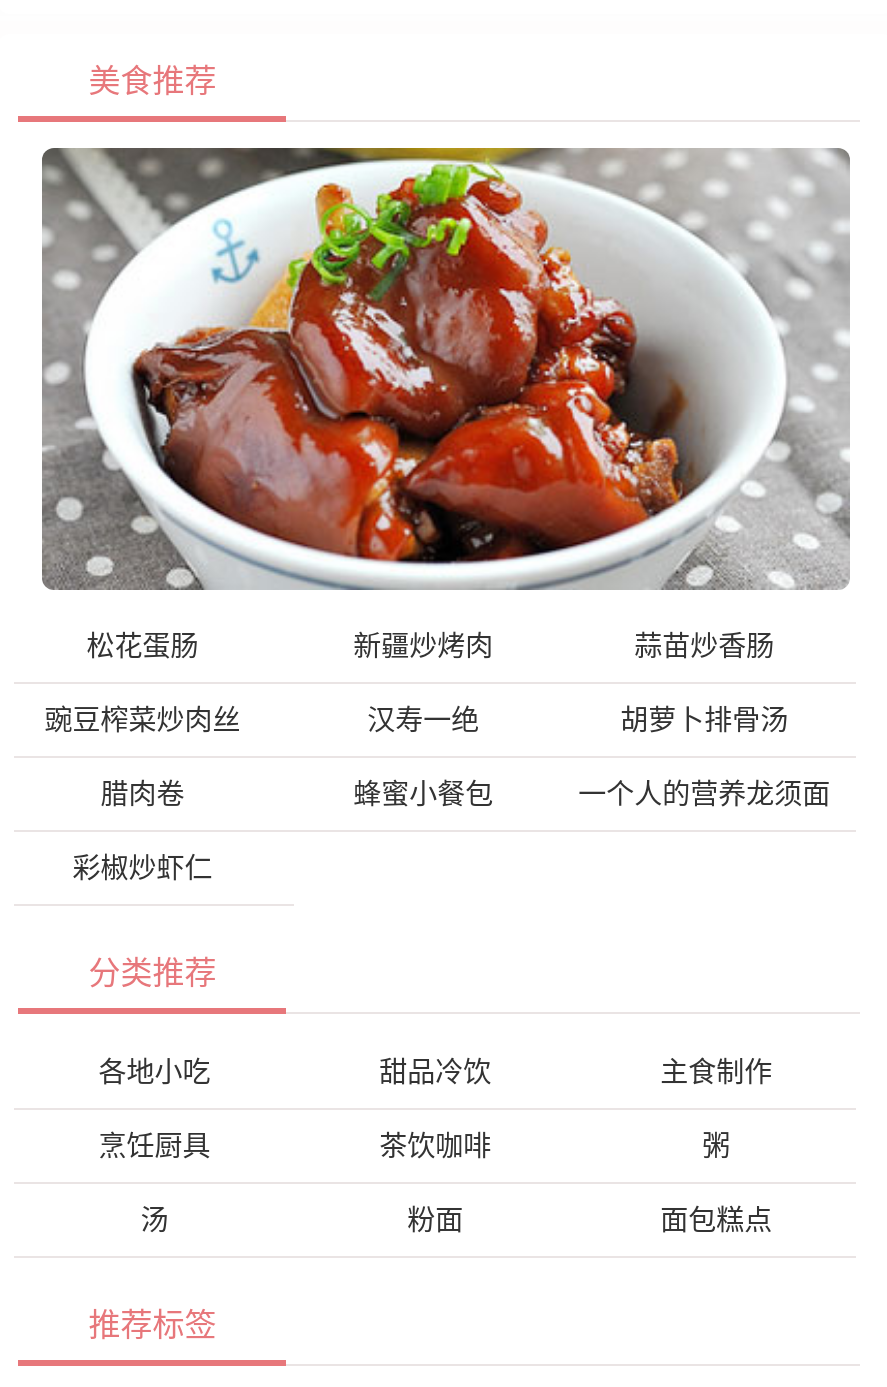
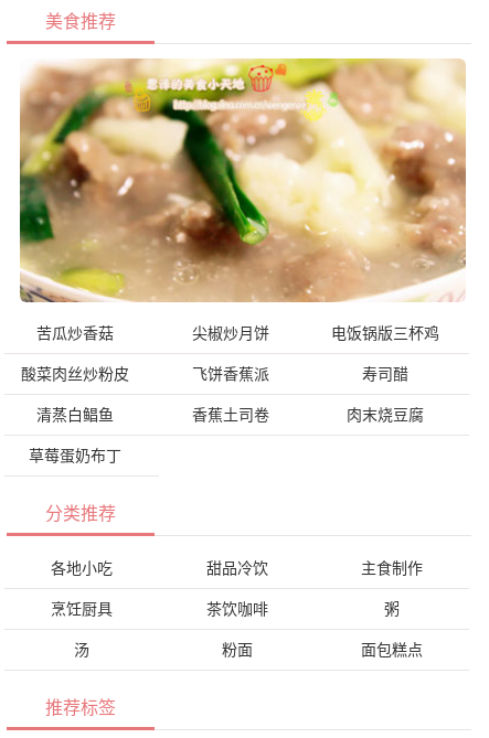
[40,146,852,663] [image] | 松花蛋肠 | 新疆炒烤肉 | 蒜苗炒香肠 -> [20,57,466,342] [image] | 苦瓜炒香菇 | 尖椒炒月饼 | 电饭锅版三杯鸡
[44,705,788,737] 豌豆榨菜炒肉丝 | 汉寿一绝 | 胡萝卜排骨汤 -> [21,365,409,383] 酸菜肉丝炒粉皮 | 飞饼香蕉派 | 寿司醋
[100,779,830,811] 腊肉卷 | 蜂蜜小餐包 | 一个人的营养龙须面 -> [37,406,424,424] 清蒸白鲳鱼 | 香蕉土司卷 | 肉末烧豆腐
[72,853,212,885] 彩椒炒虾仁 -> [29,447,122,465] 草莓蛋奶布丁

